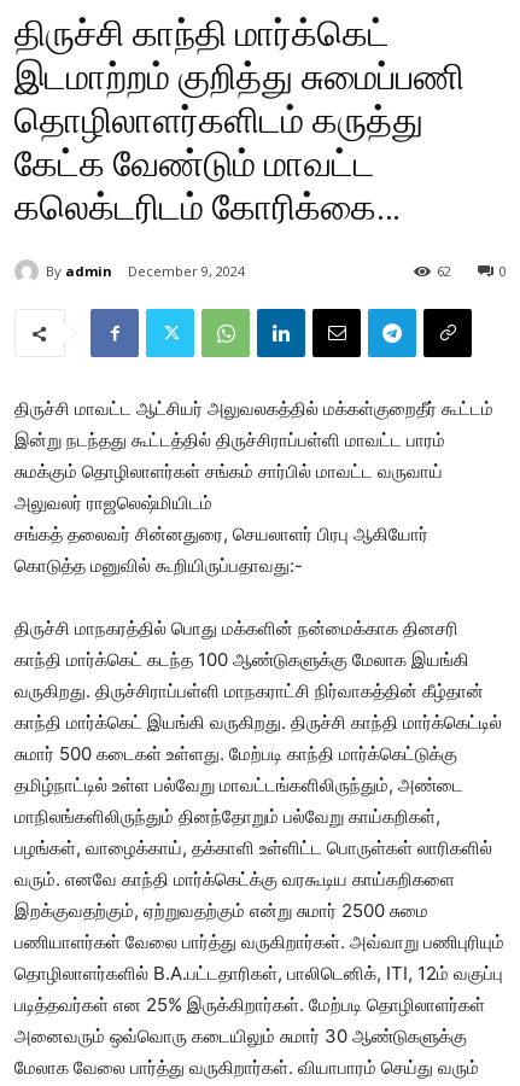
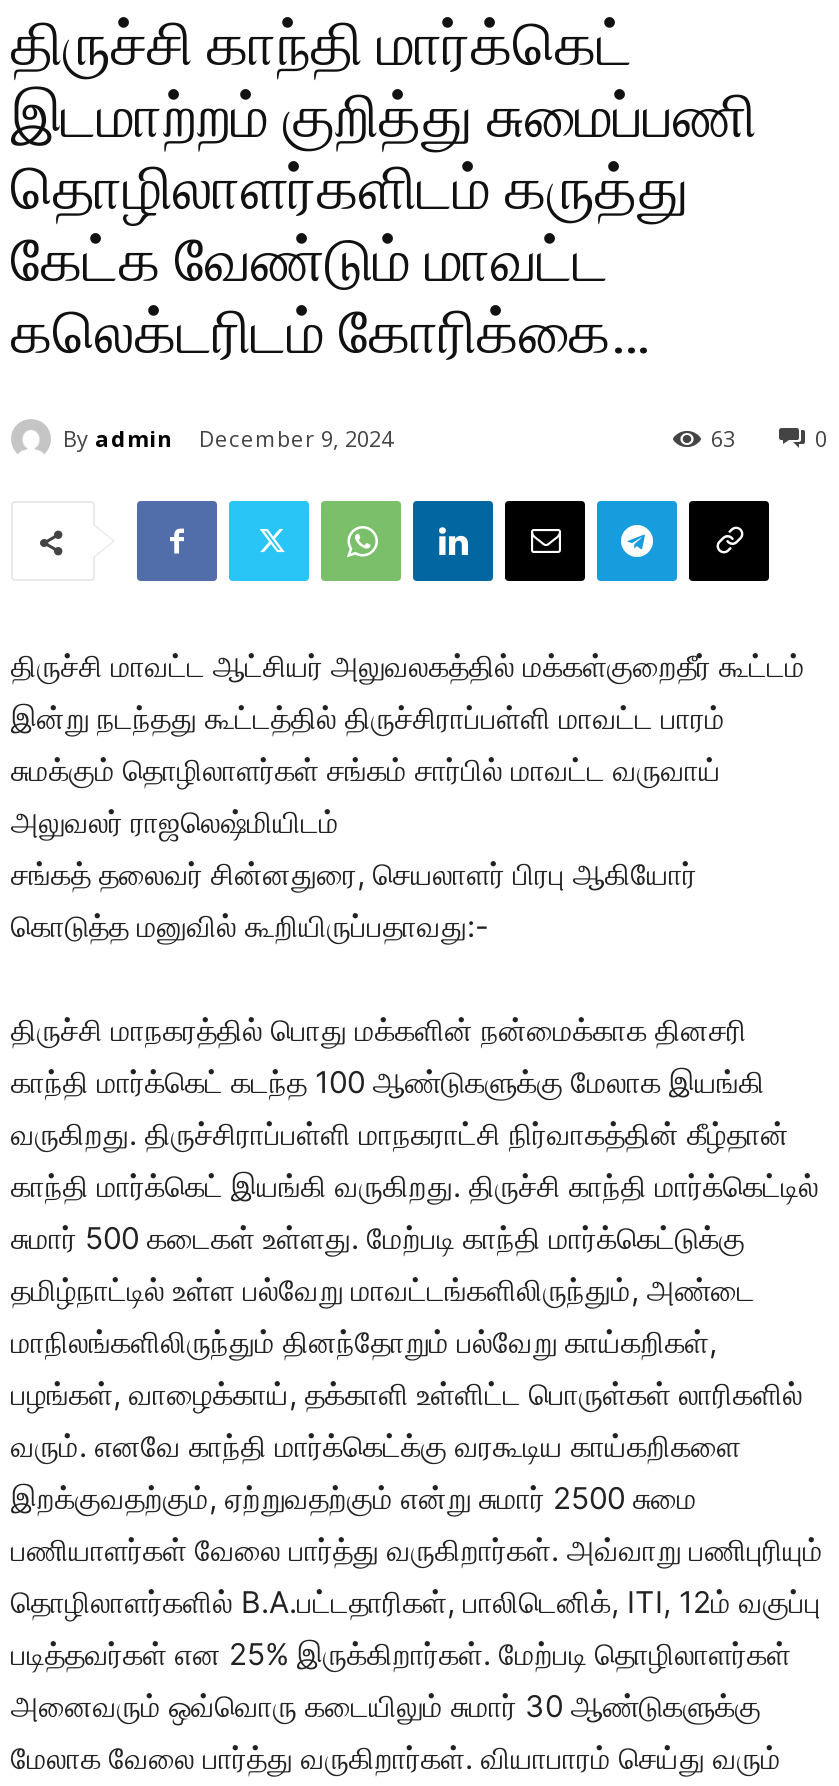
[437,262,451,280] 62 -> [711,423,735,453] 63

